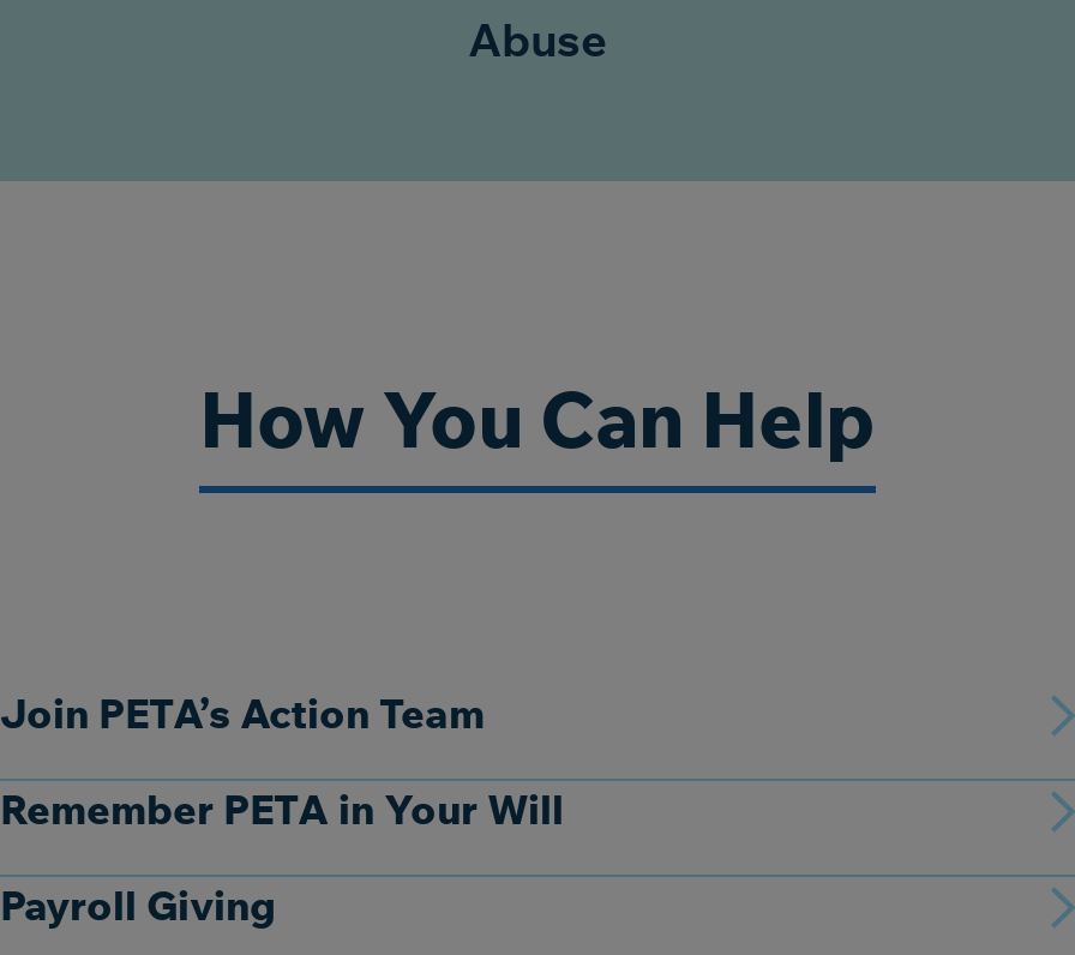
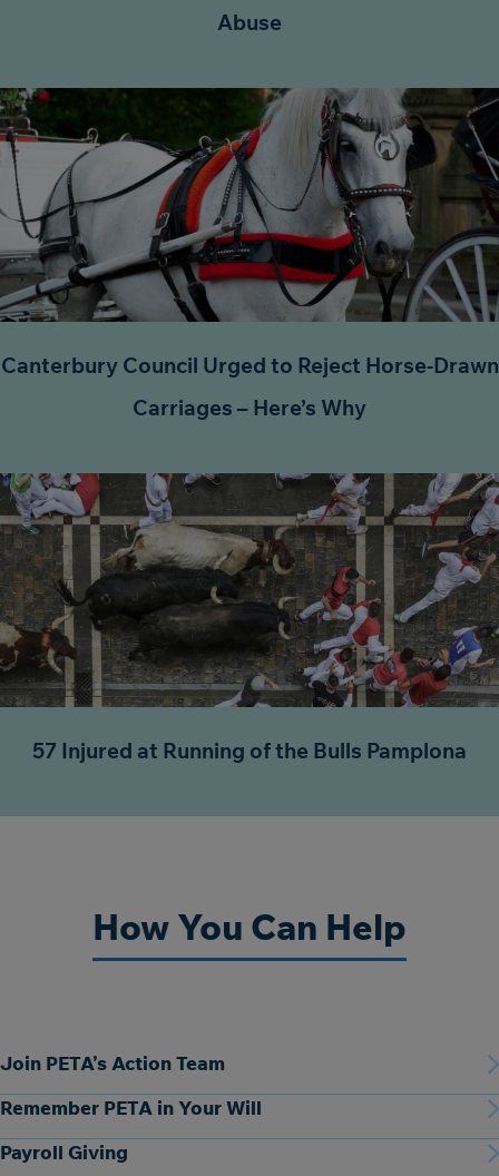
none -> [1,87,498,421] [image] | Canterbury Council Urged to Reject Horse-Drawn | Carriages – Here’s Why
none -> [3,472,496,764] [image] | 57 Injured at Running of the Bulls Pamplona

